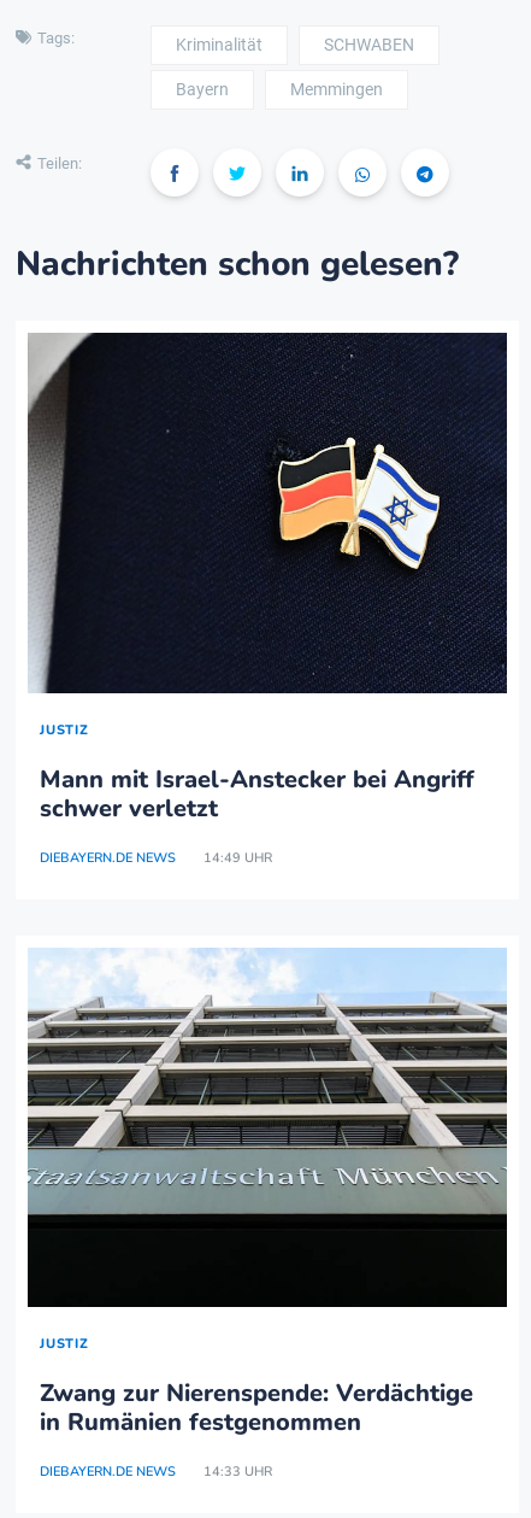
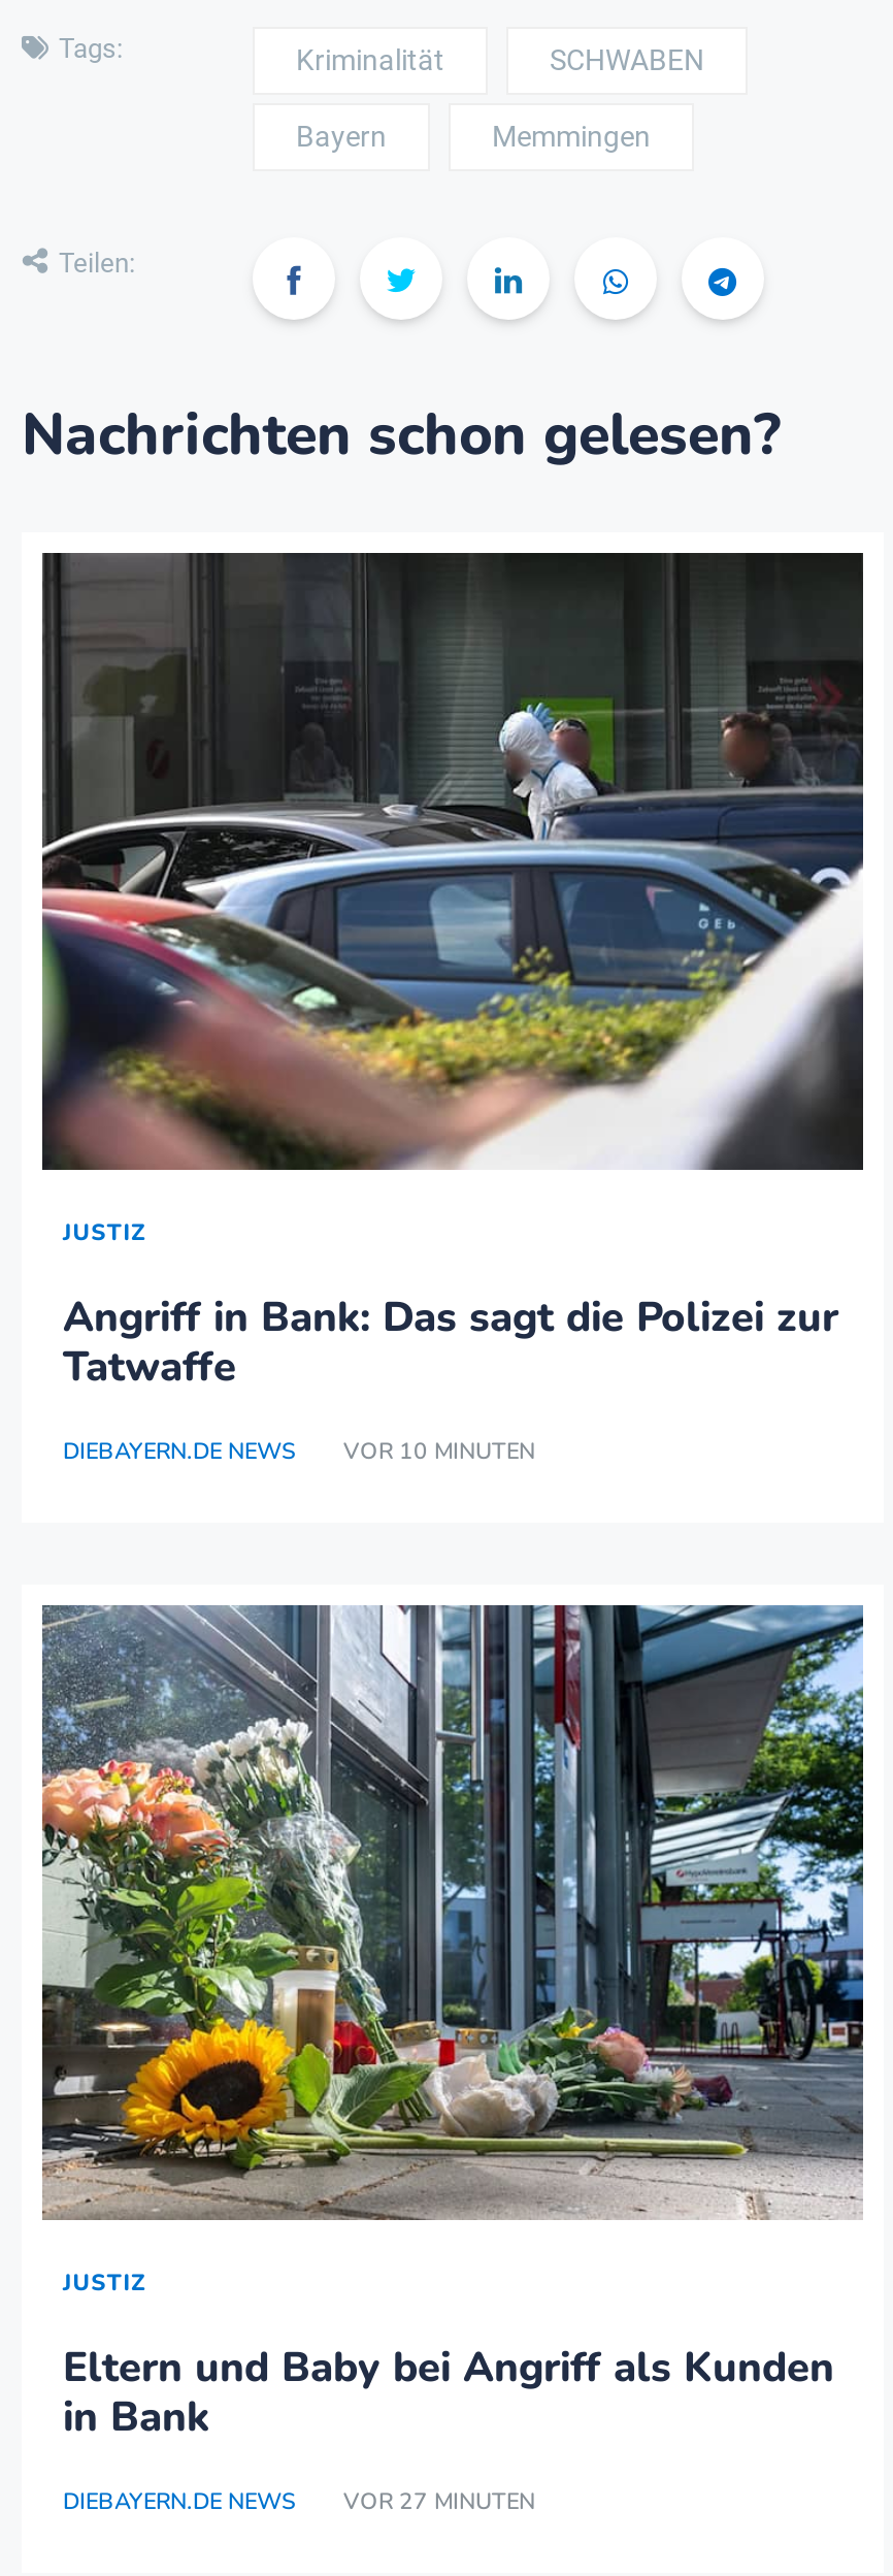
[28,333,508,694] [image] -> [40,553,863,1172] [image]
[40,763,474,824] Mann mit Israel-Anstecker bei Angriff | schwer verletzt -> [63,1289,838,1394] Angriff in Bank: Das sagt die Polizei zur | Tatwaffe
[40,848,272,866] DIEBAYERN.DE NEWS 14:49 UHR -> [63,1435,535,1466] DIEBAYERN.DE NEWS VOR 10 MINUTEN
[26,948,508,1308] [image] -> [40,1603,865,2222] [image]
[40,1377,473,1439] Zwang zur Nierenspende: Verdächtige | in Rumänien festgenommen -> [63,2340,834,2445] Eltern und Baby bei Angriff als Kunden | in Bank
[40,1463,272,1481] DIEBAYERN.DE NEWS 14:33 UHR -> [63,2486,535,2517] DIEBAYERN.DE NEWS VOR 27 MINUTEN

